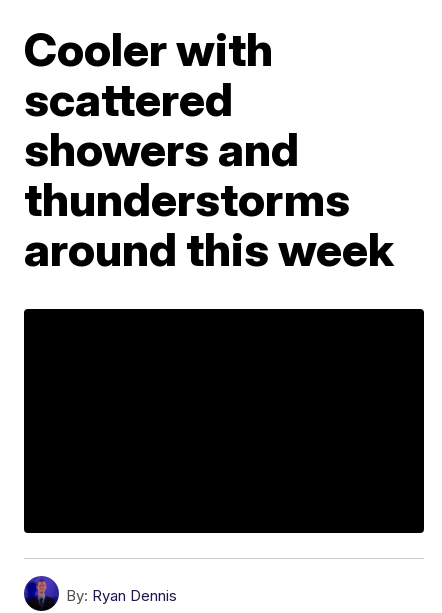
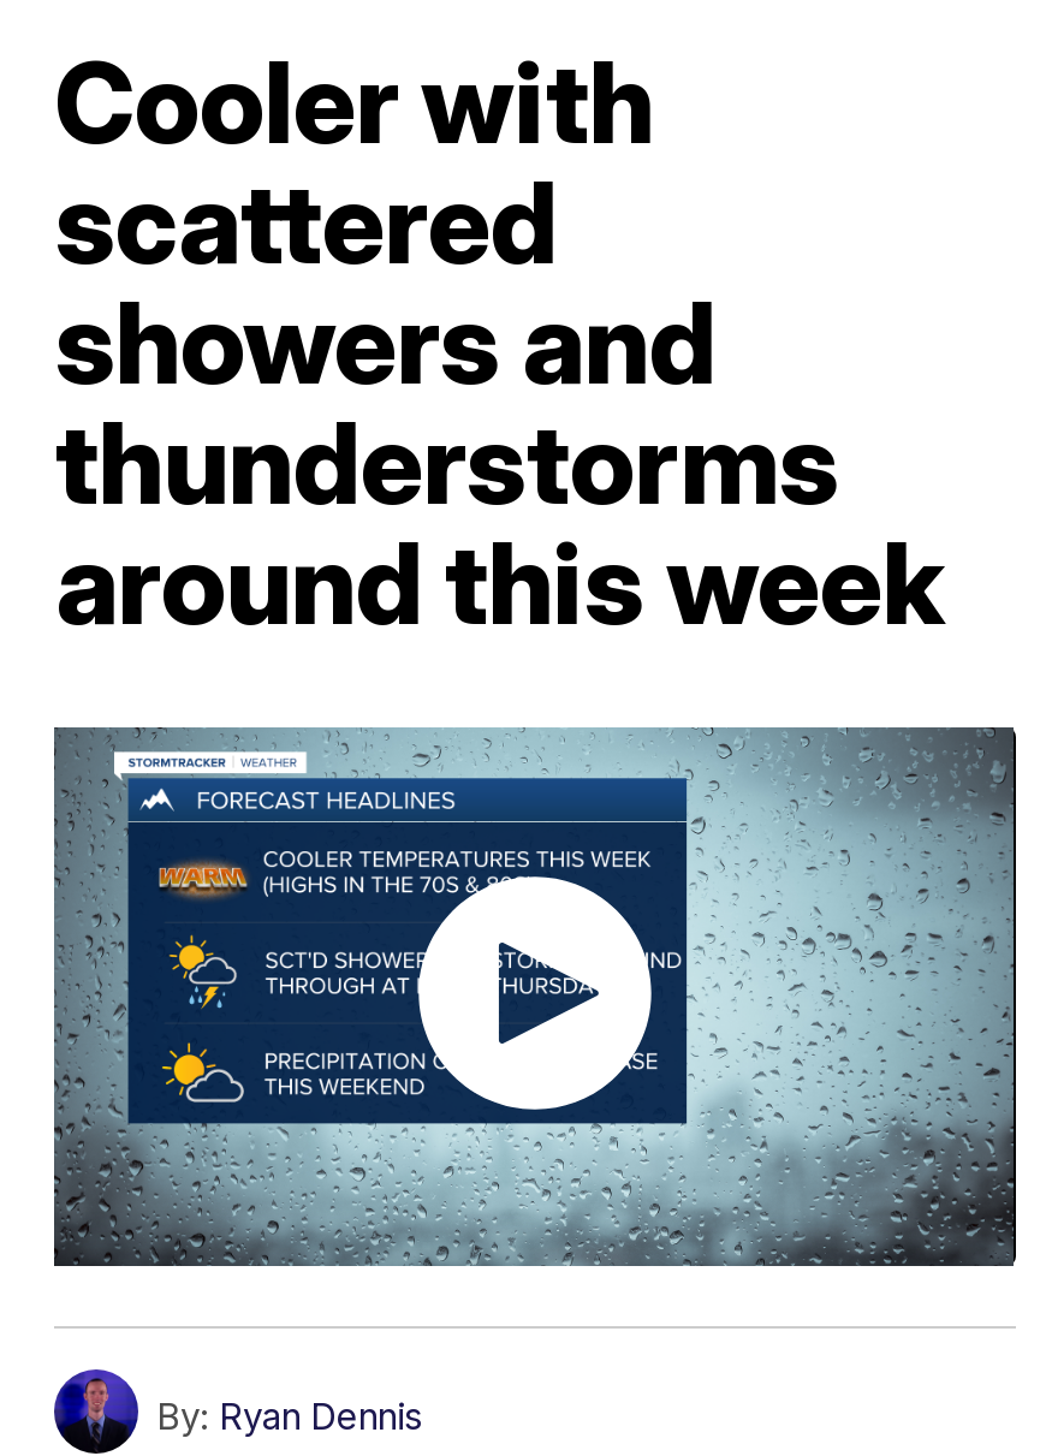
none -> [52,725,1016,1268] [image]

